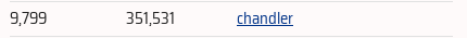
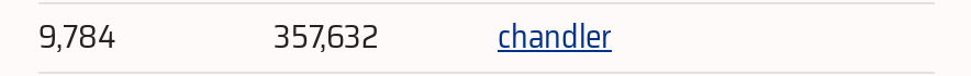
[10,5,47,31] 9,799 -> [38,10,115,63] 9,784
[126,5,175,31] 351,531 -> [274,10,379,63] 357,632

